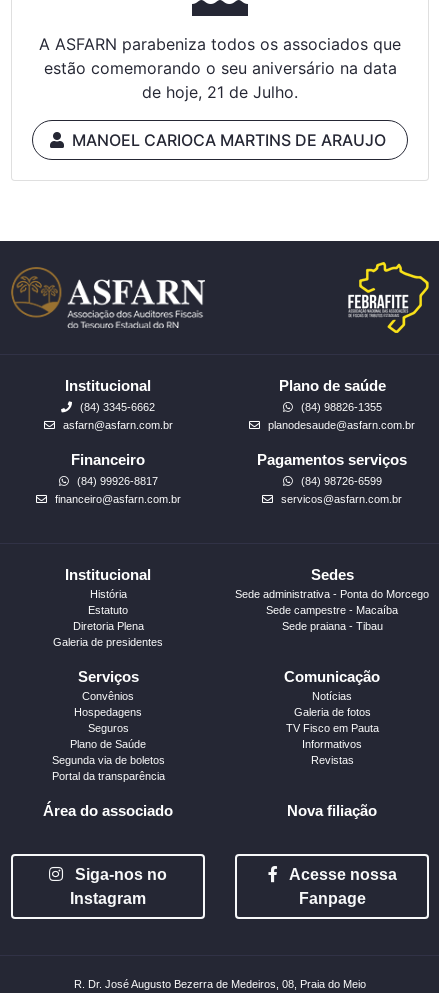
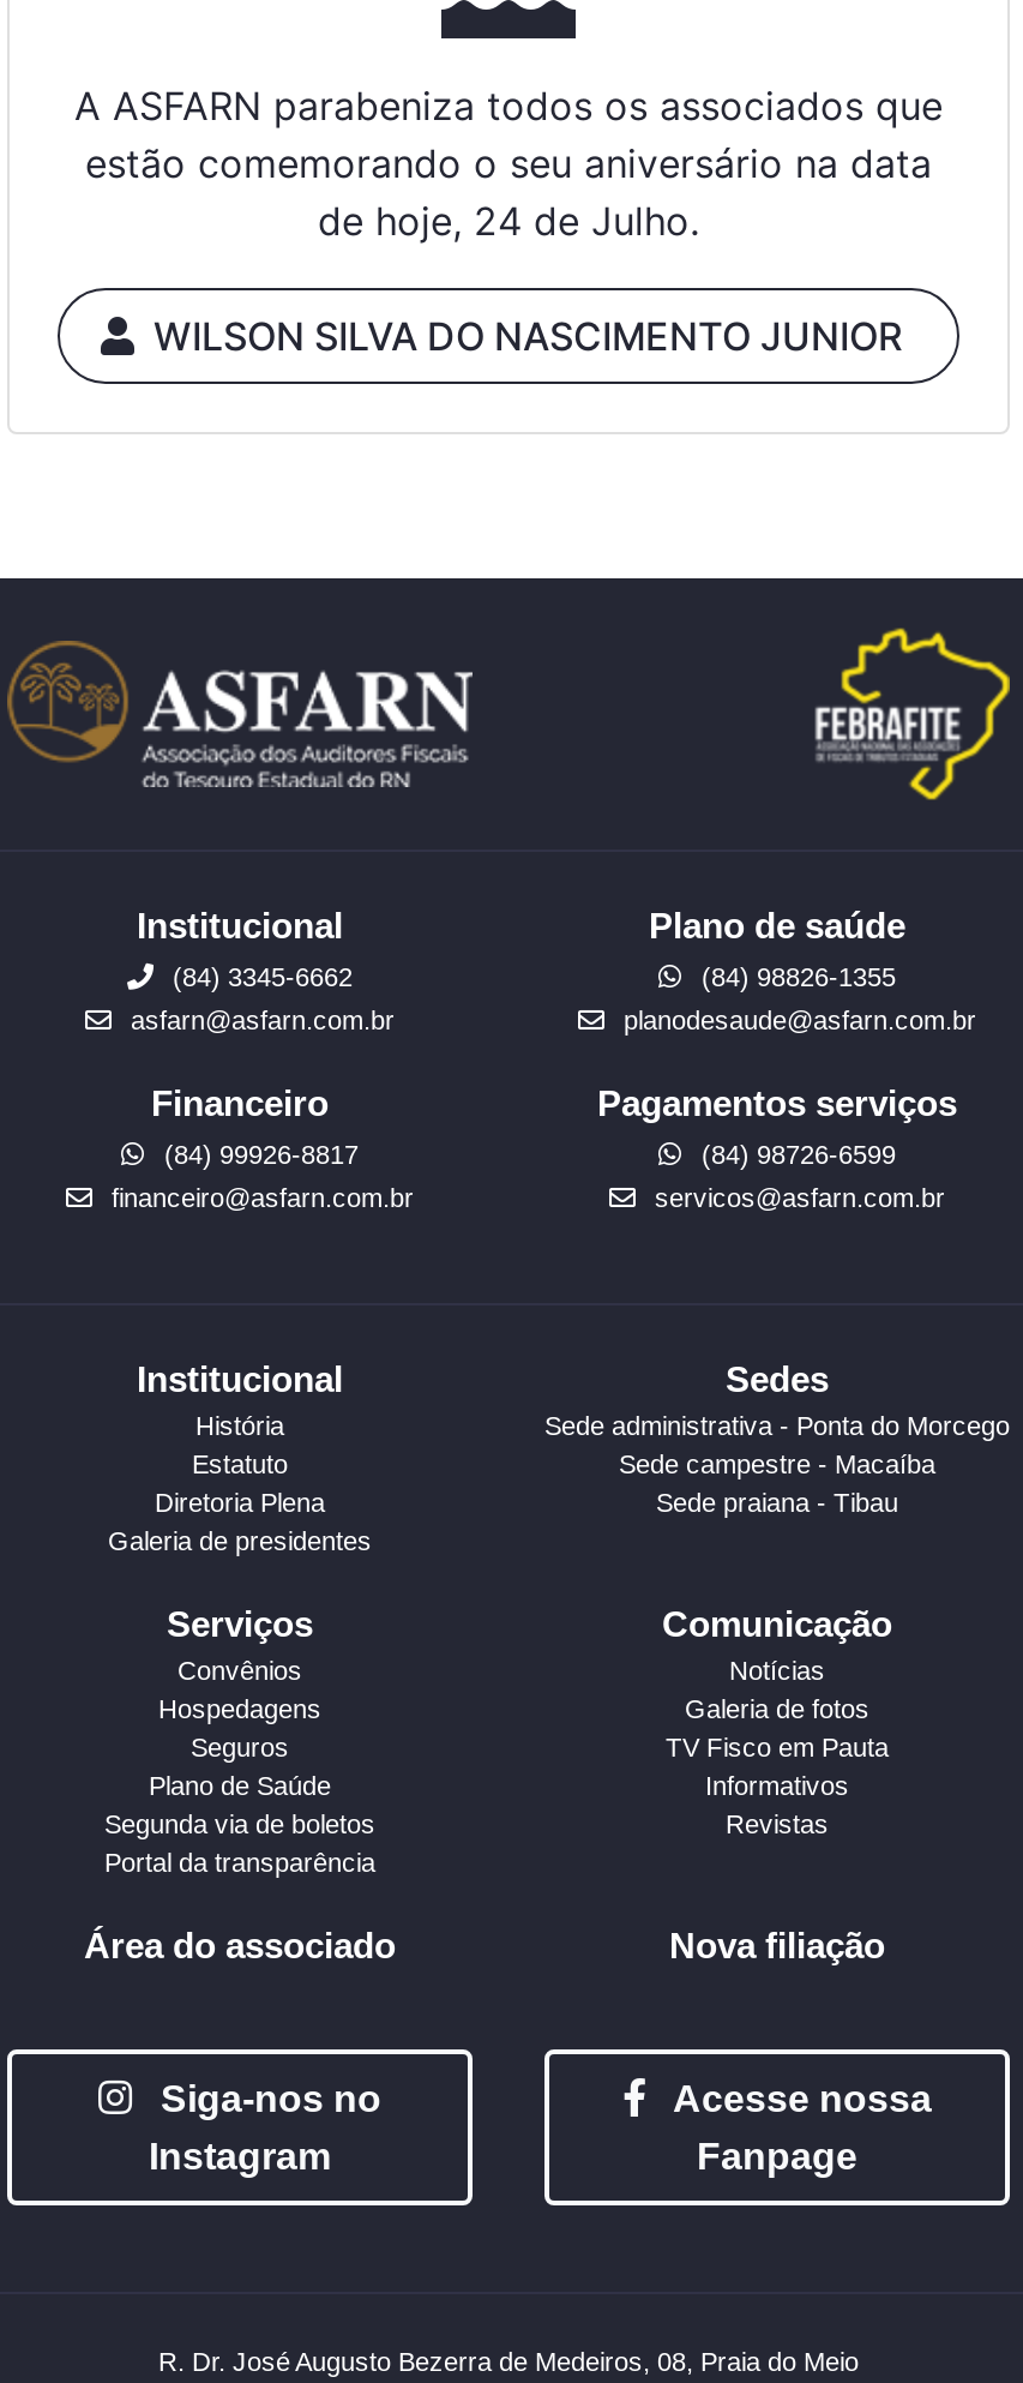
[142,82,298,102] de hoje, 21 de Julho. -> [318,198,699,245] de hoje, 24 de Julho.
[72,130,386,150] MANOEL CARIOCA MARTINS DE ARAUJO -> [154,313,902,361] WILSON SILVA DO NASCIMENTO JUNIOR

